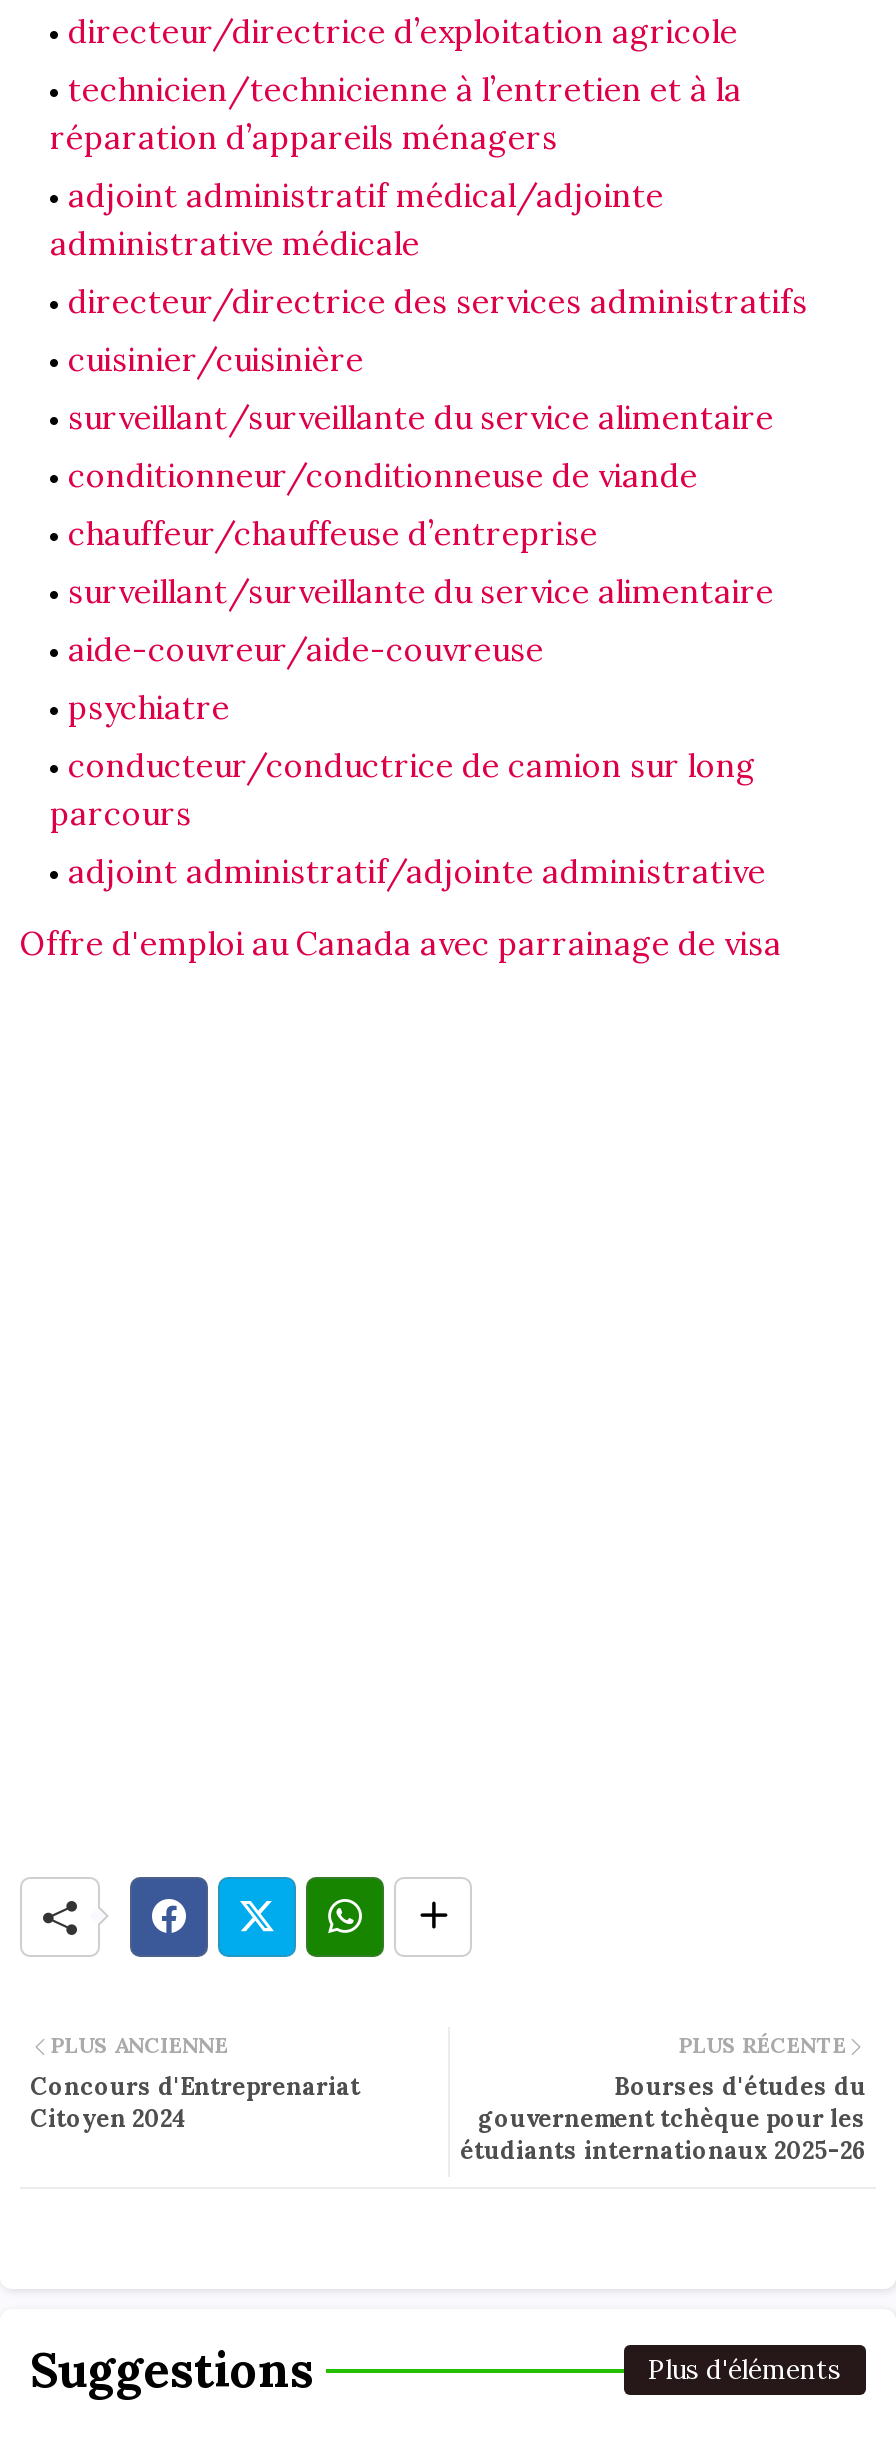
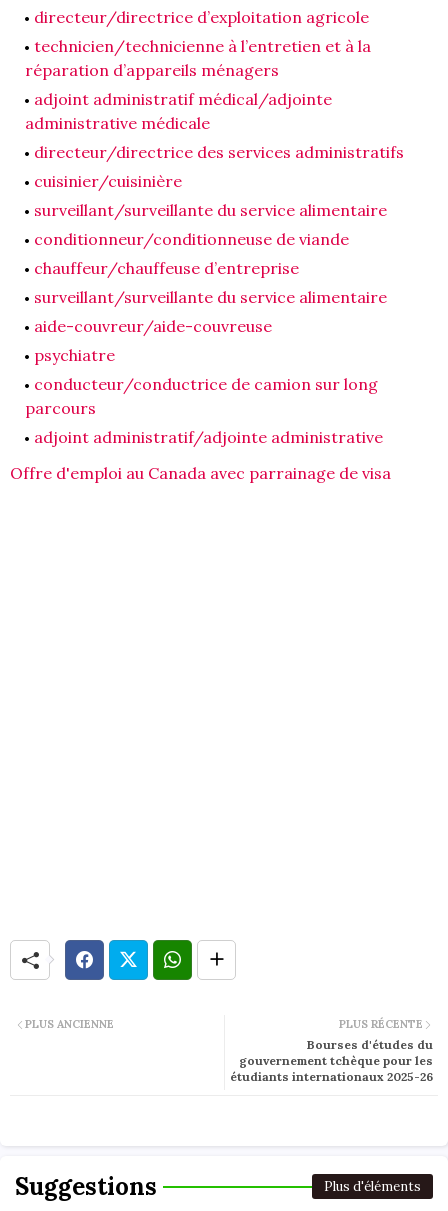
[30,2070,360,2132] Concours d'Entreprenariat | Citoyen 2024 -> none

